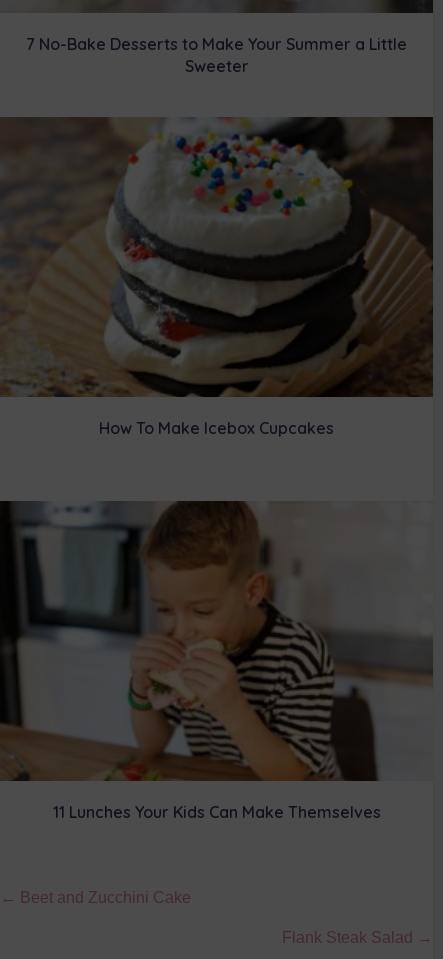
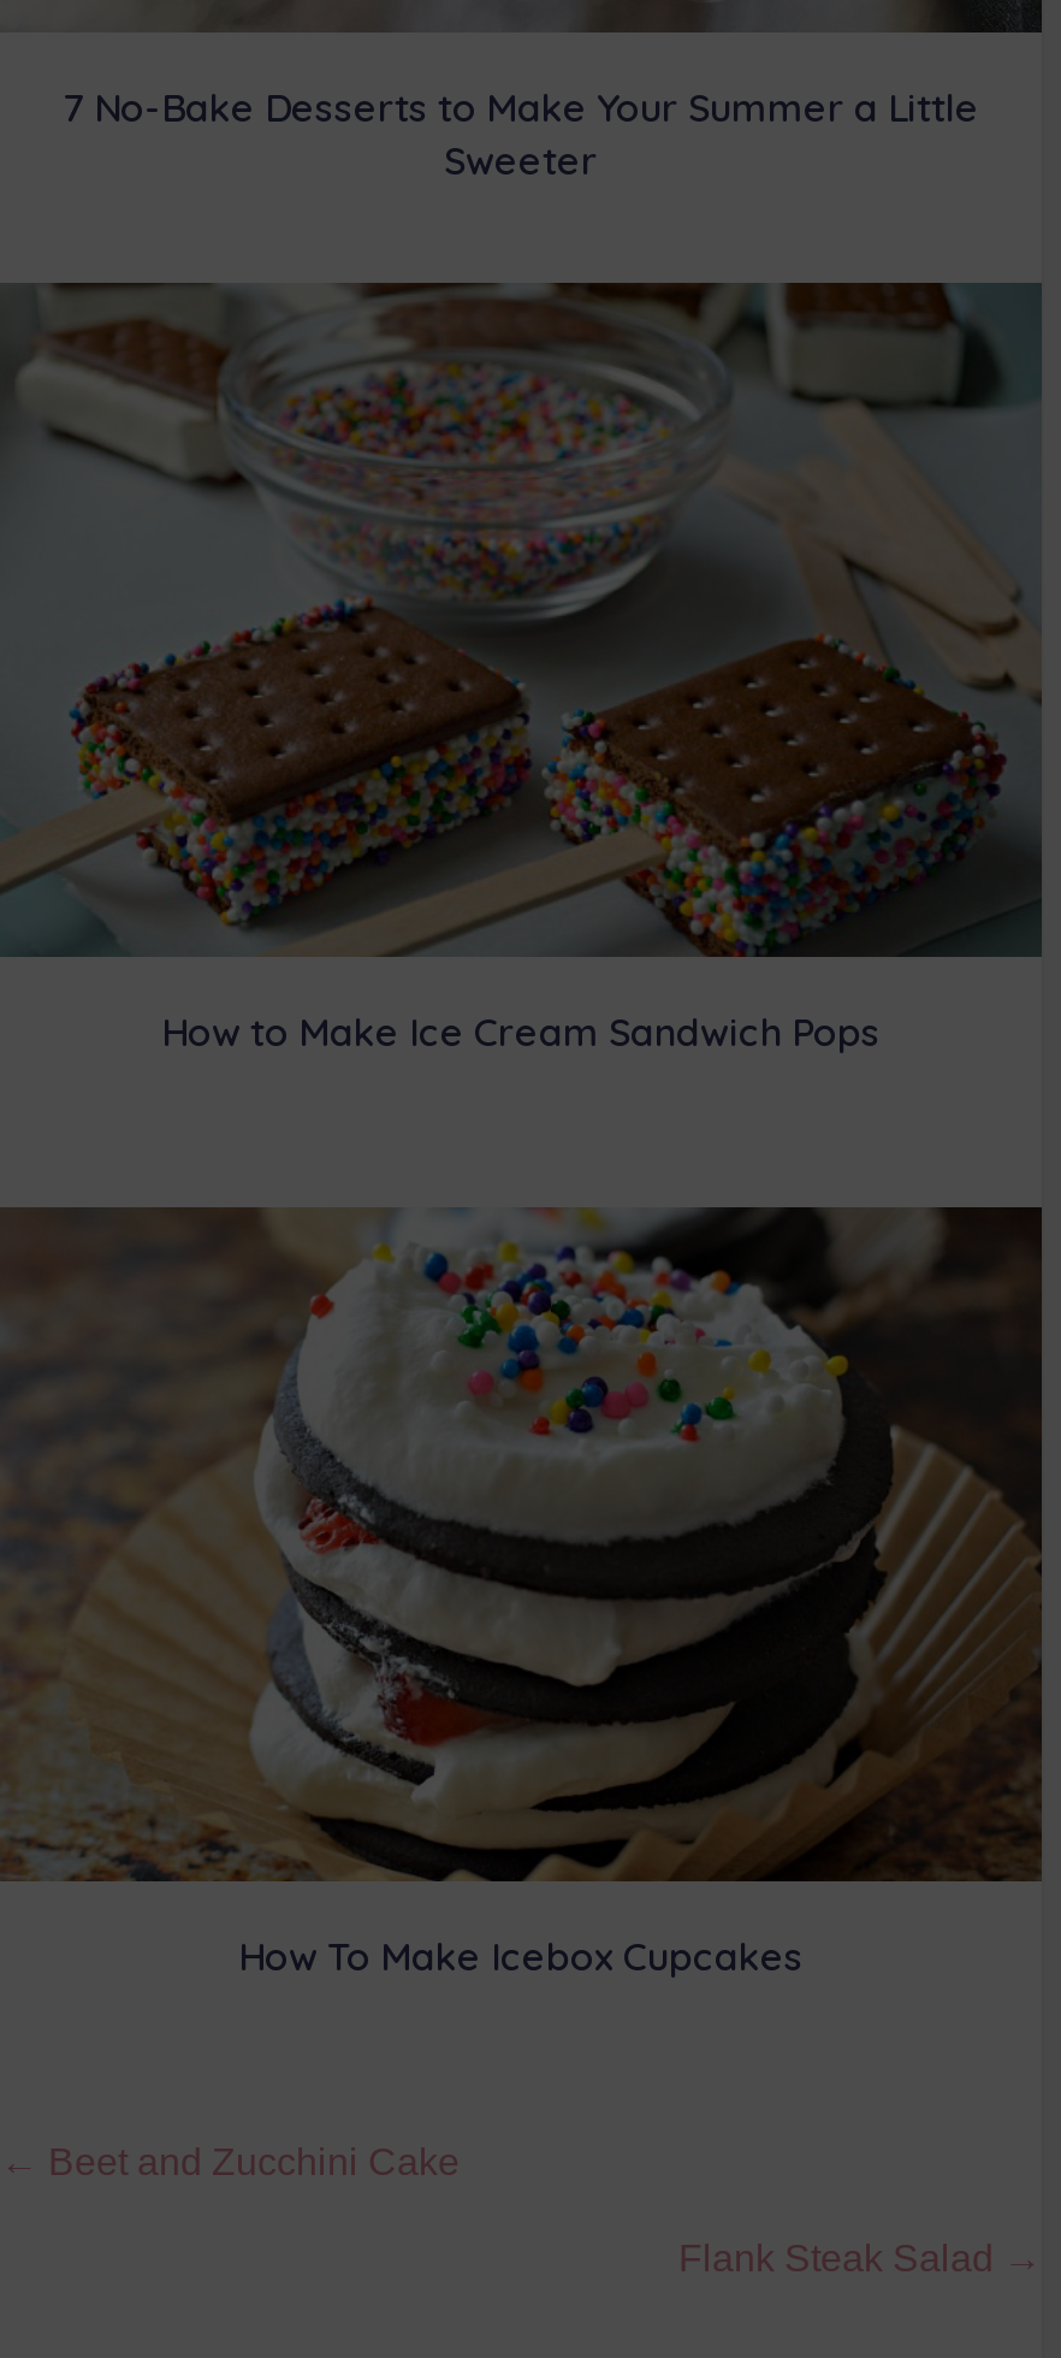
none -> [7,279,1042,1055] [image] | How to Make Ice Cream Sandwich Pops
moved [0,116,434,438] -> [0,1204,1044,1980]: [image] | How To Make Icebox Cupcakes
[3,500,433,822] [image] | 11 Lunches Your Kids Can Make Themselves -> none

